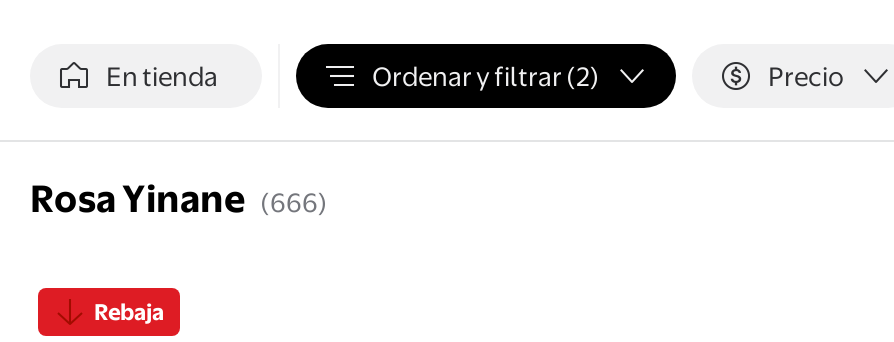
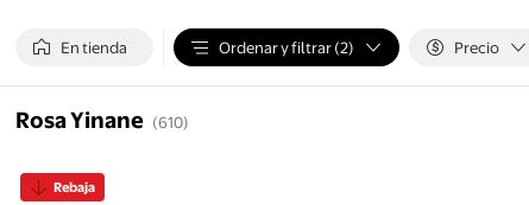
[30,176,328,222] Rosa Yinane (666) -> [15,107,189,134] Rosa Yinane (610)

